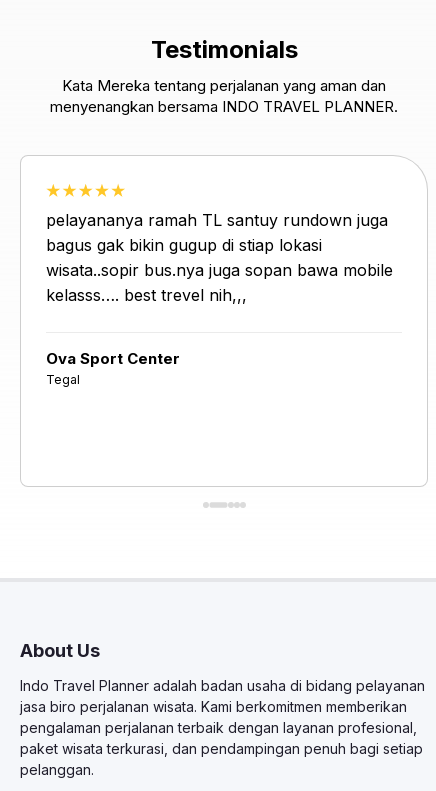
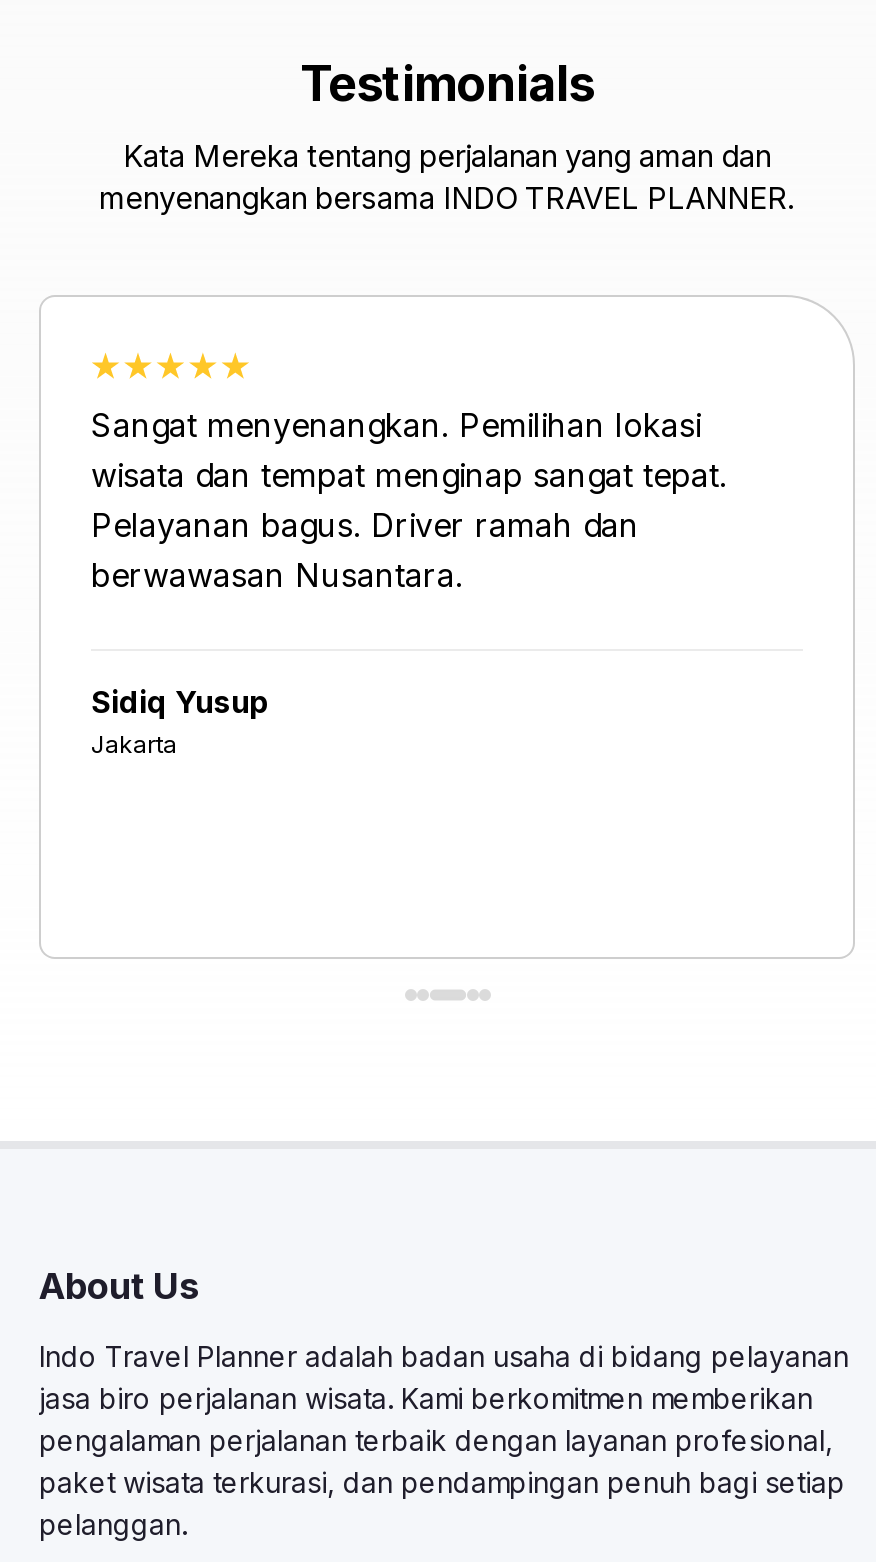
[46,209,393,304] pelayananya ramah TL santuy rundown juga | bagus gak bikin gugup di stiap lokasi | wisata..sopir bus.nya juga sopan bawa mobile | kelasss…. best trevel nih,,, -> [91,404,727,594] Sangat menyenangkan. Pemilihan lokasi | wisata dan tempat menginap sangat tepat. | Pelayanan bagus. Driver ramah dan | berwawasan Nusantara.
[46,348,180,386] Ova Sport Center | Tegal -> [91,682,269,758] Sidiq Yusup | Jakarta

